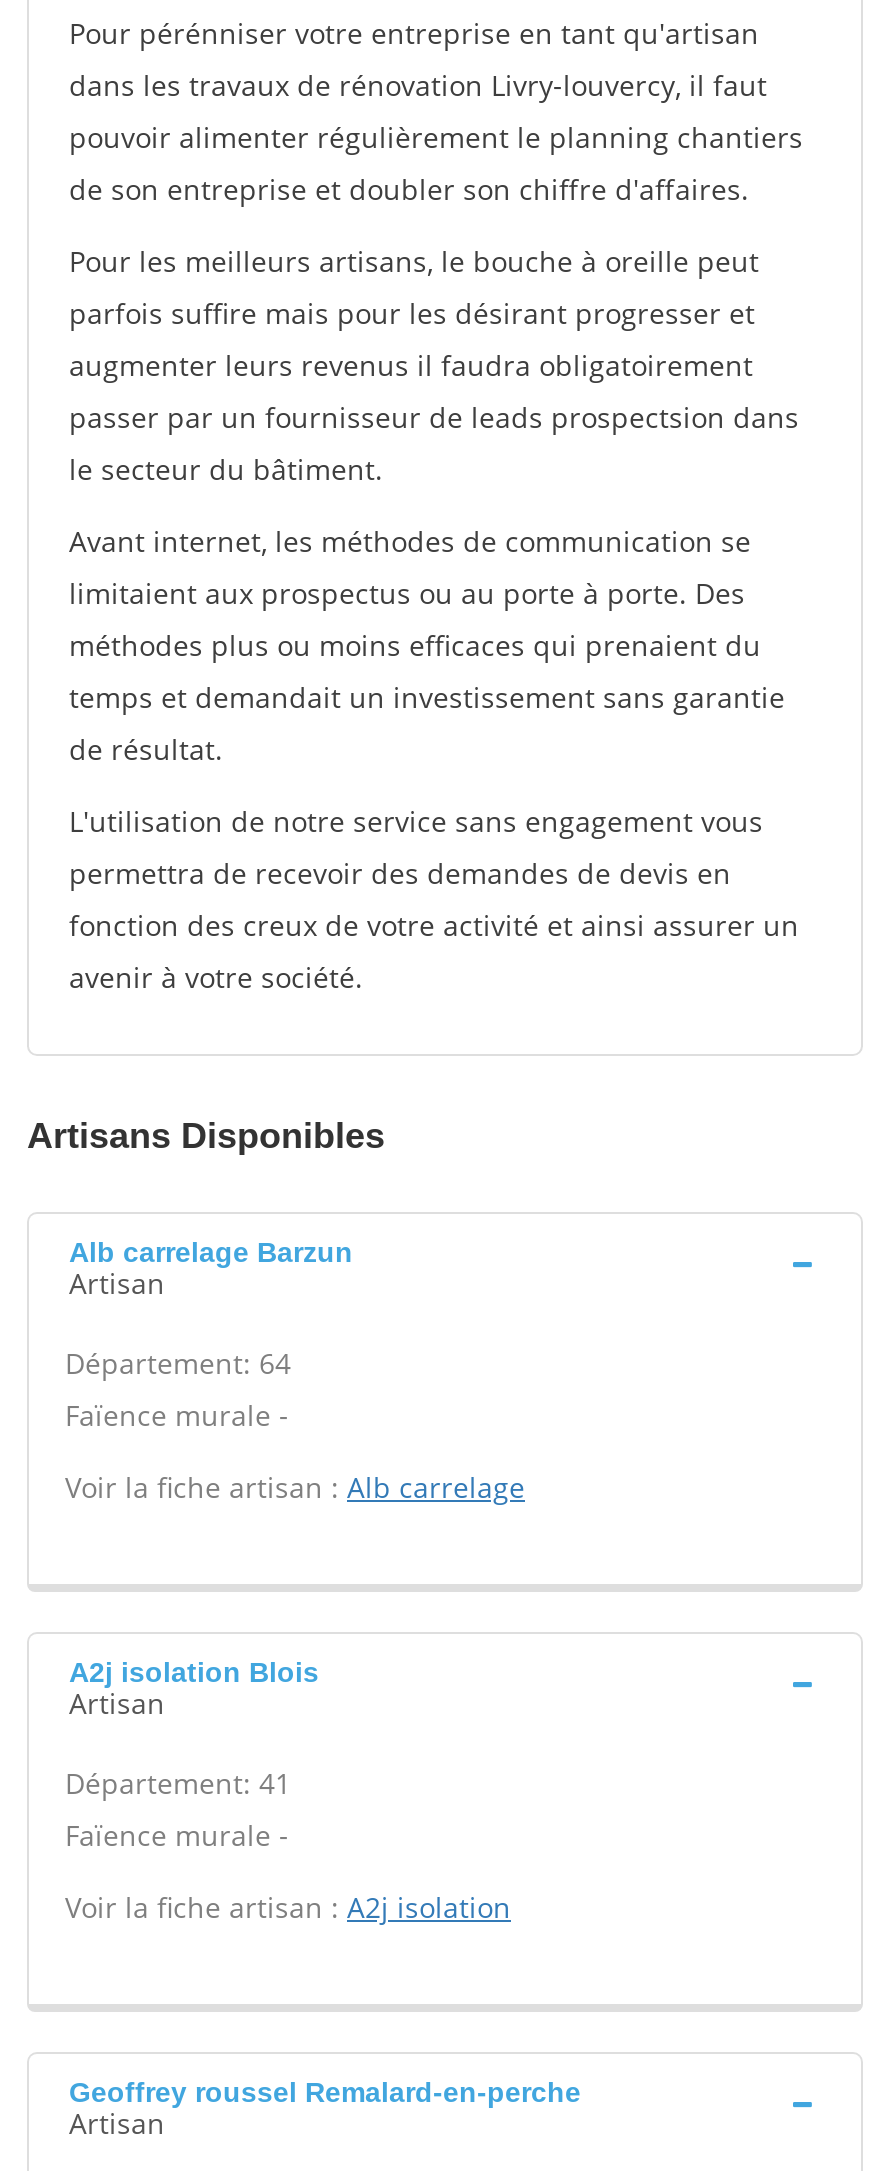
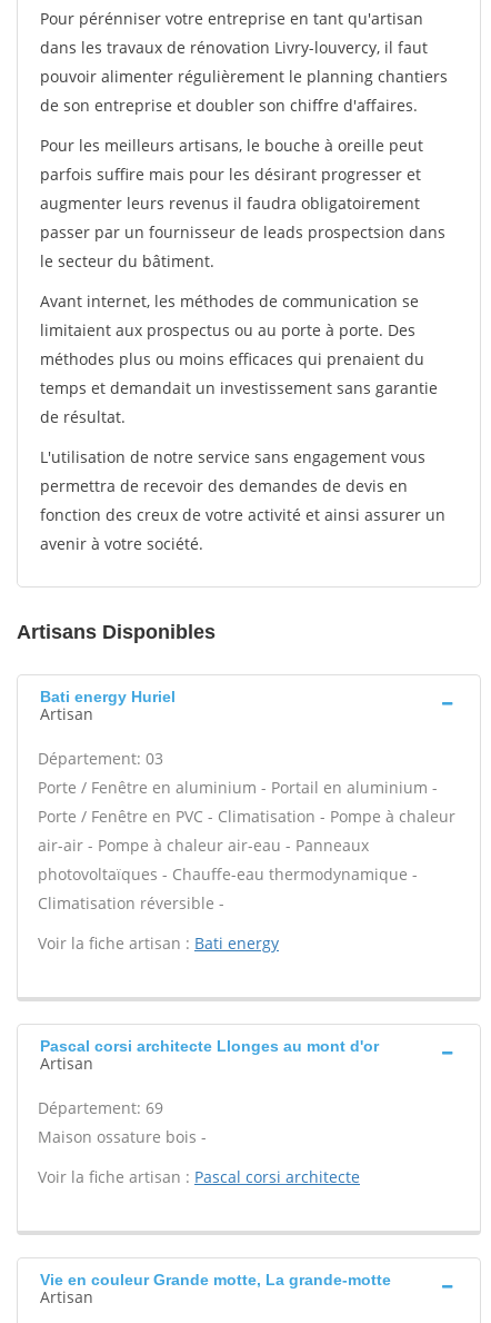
[69,1236,353,1268] Alb carrelage Barzun -> [40,688,176,705] Bati energy Huriel
[65,1344,291,1434] Département: 64 | Faïence murale - -> [38,748,455,914] Département: 03 | Porte / Fenêtre en aluminium - Portail en aluminium - | Porte / Fenêtre en PVC - Climatisation - Pompe à chaleur | air-air - Pompe à chaleur air-eau - Panneaux | photovoltaïques - Chauffe-eau thermodynamique - | Climatisation réversible -
[65,1468,525,1506] Voir la fiche artisan : Alb carrelage -> [38,932,279,954] Voir la fiche artisan : Bati energy
[69,1656,319,1688] A2j isolation Blois -> [40,1037,379,1055] Pascal corsi architecte Llonges au mont d'or
[65,1764,291,1854] Département: 41 | Faïence murale - -> [38,1097,207,1147] Département: 69 | Maison ossature bois -
[65,1888,511,1926] Voir la fiche artisan : A2j isolation -> [38,1166,360,1187] Voir la fiche artisan : Pascal corsi architecte
[69,2076,581,2108] Geoffrey roussel Remalard-en-perche -> [40,1271,391,1289] Vie en couleur Grande motte, La grande-motte

